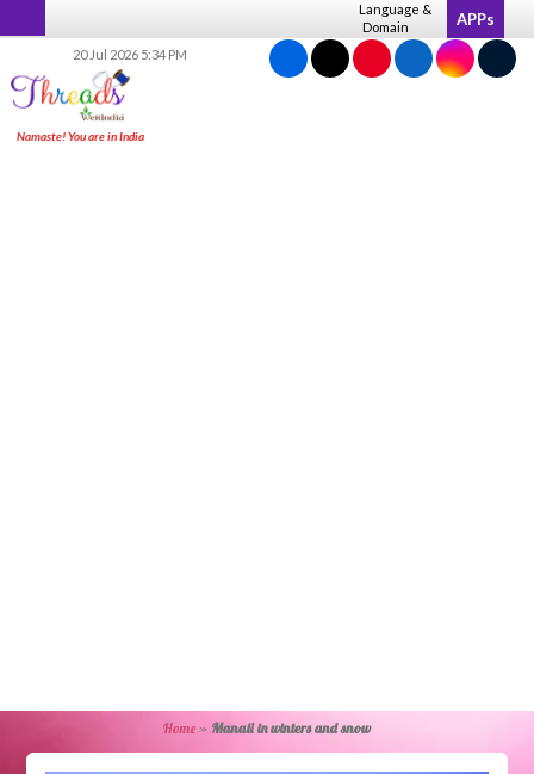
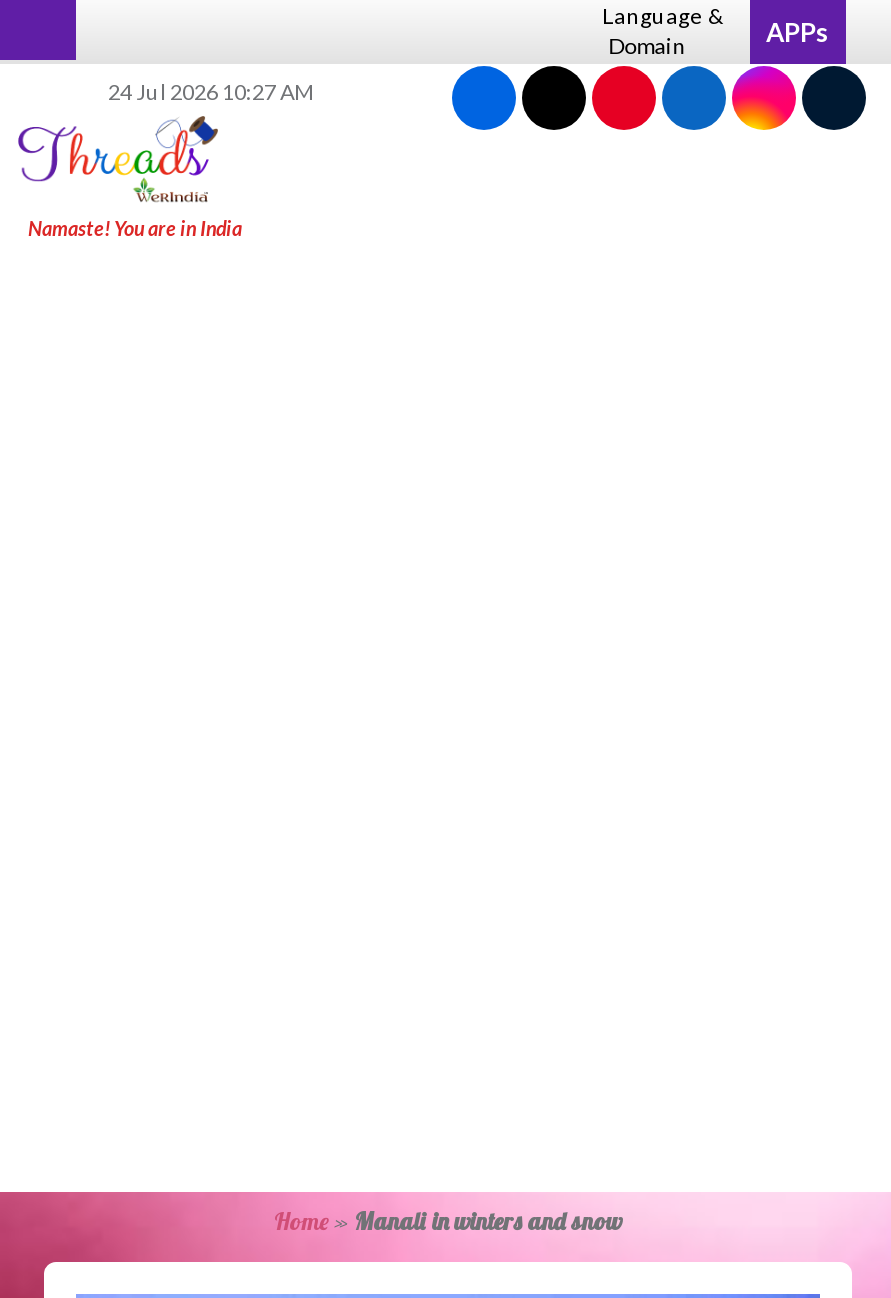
[73,47,187,62] 20 Jul 2026 5:34 PM -> [108,78,314,104] 24 Jul 2026 10:27 AM

